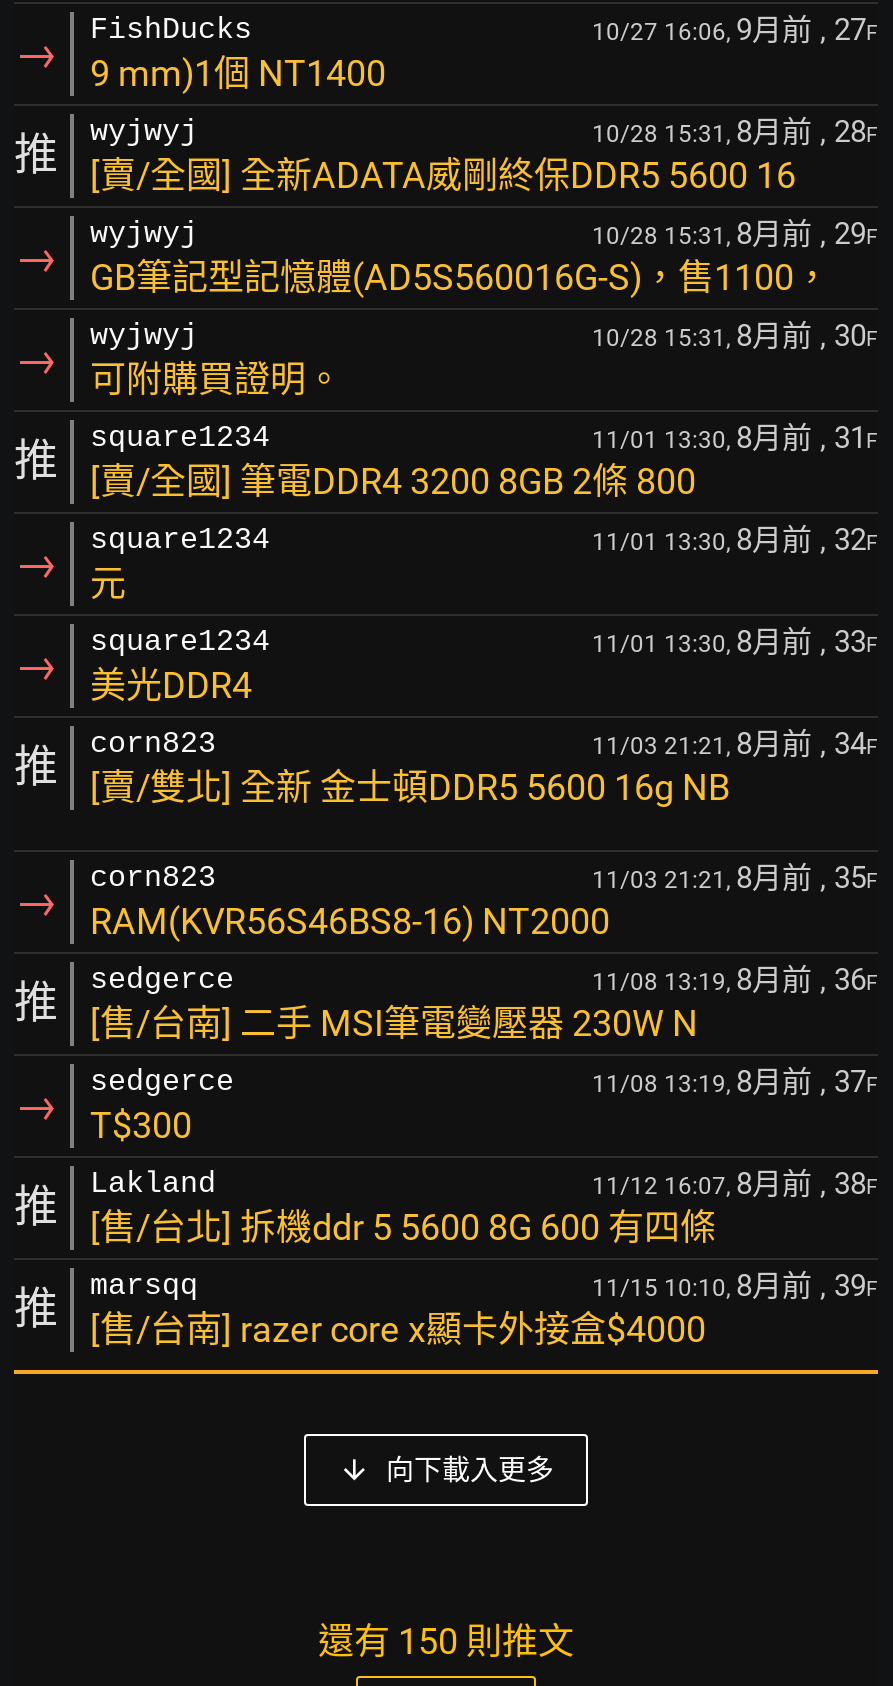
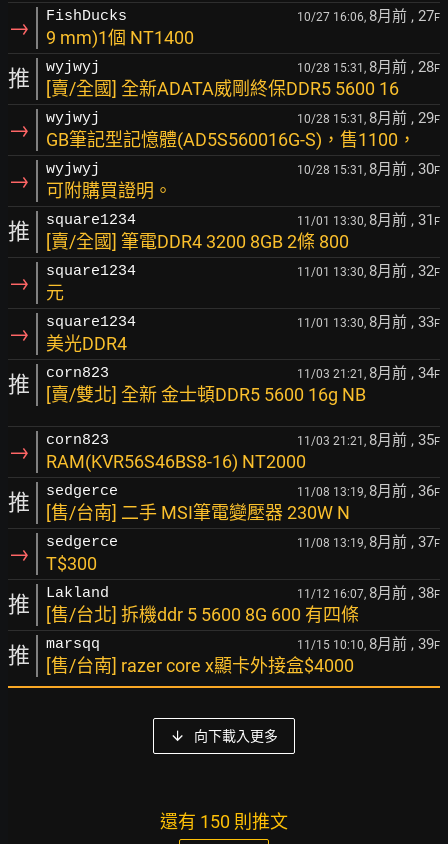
[592,13,878,49] 10/27 16:06, 9月前, 27F -> [297,7,440,25] 10/27 16:06, 8月前, 27F

